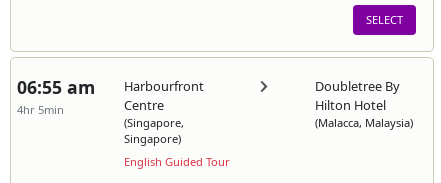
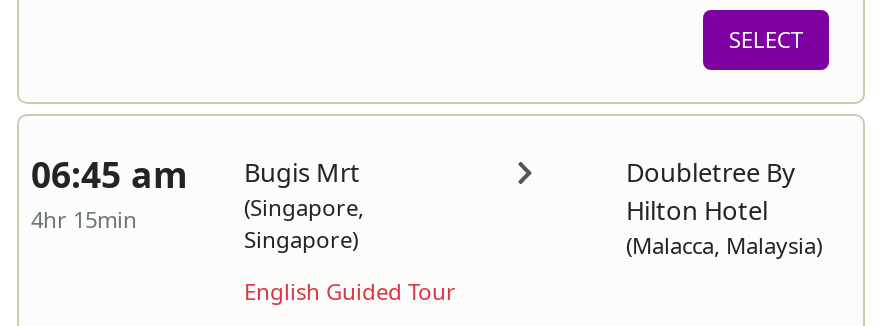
[17,75,95,117] 06:55 am | 4hr 5min -> [31,150,187,234] 06:45 am | 4hr 15min
[123,77,203,114] Harbourfront | Centre -> [244,155,360,191] Bugis Mrt

